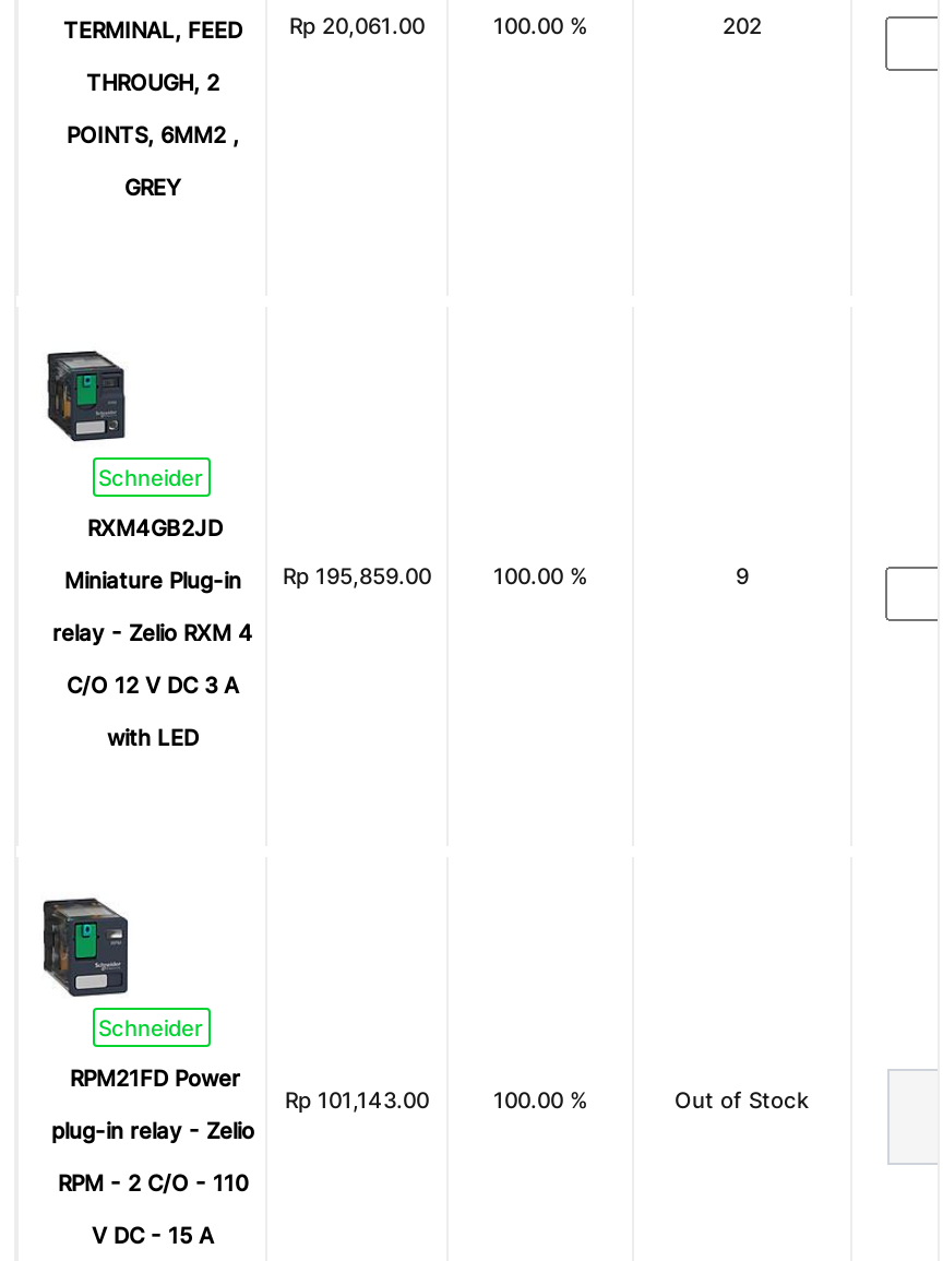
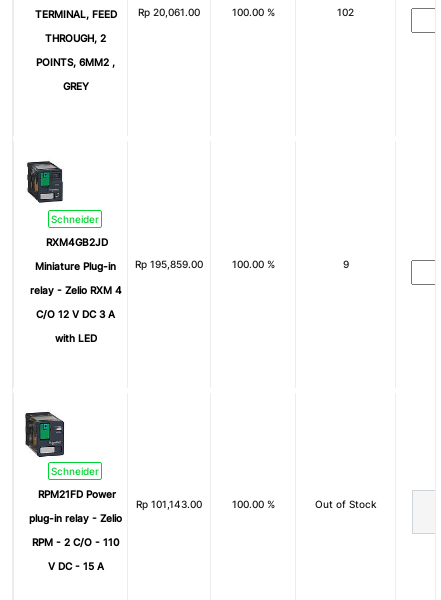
[723,12,762,38] 202 -> [337,6,354,18] 102

